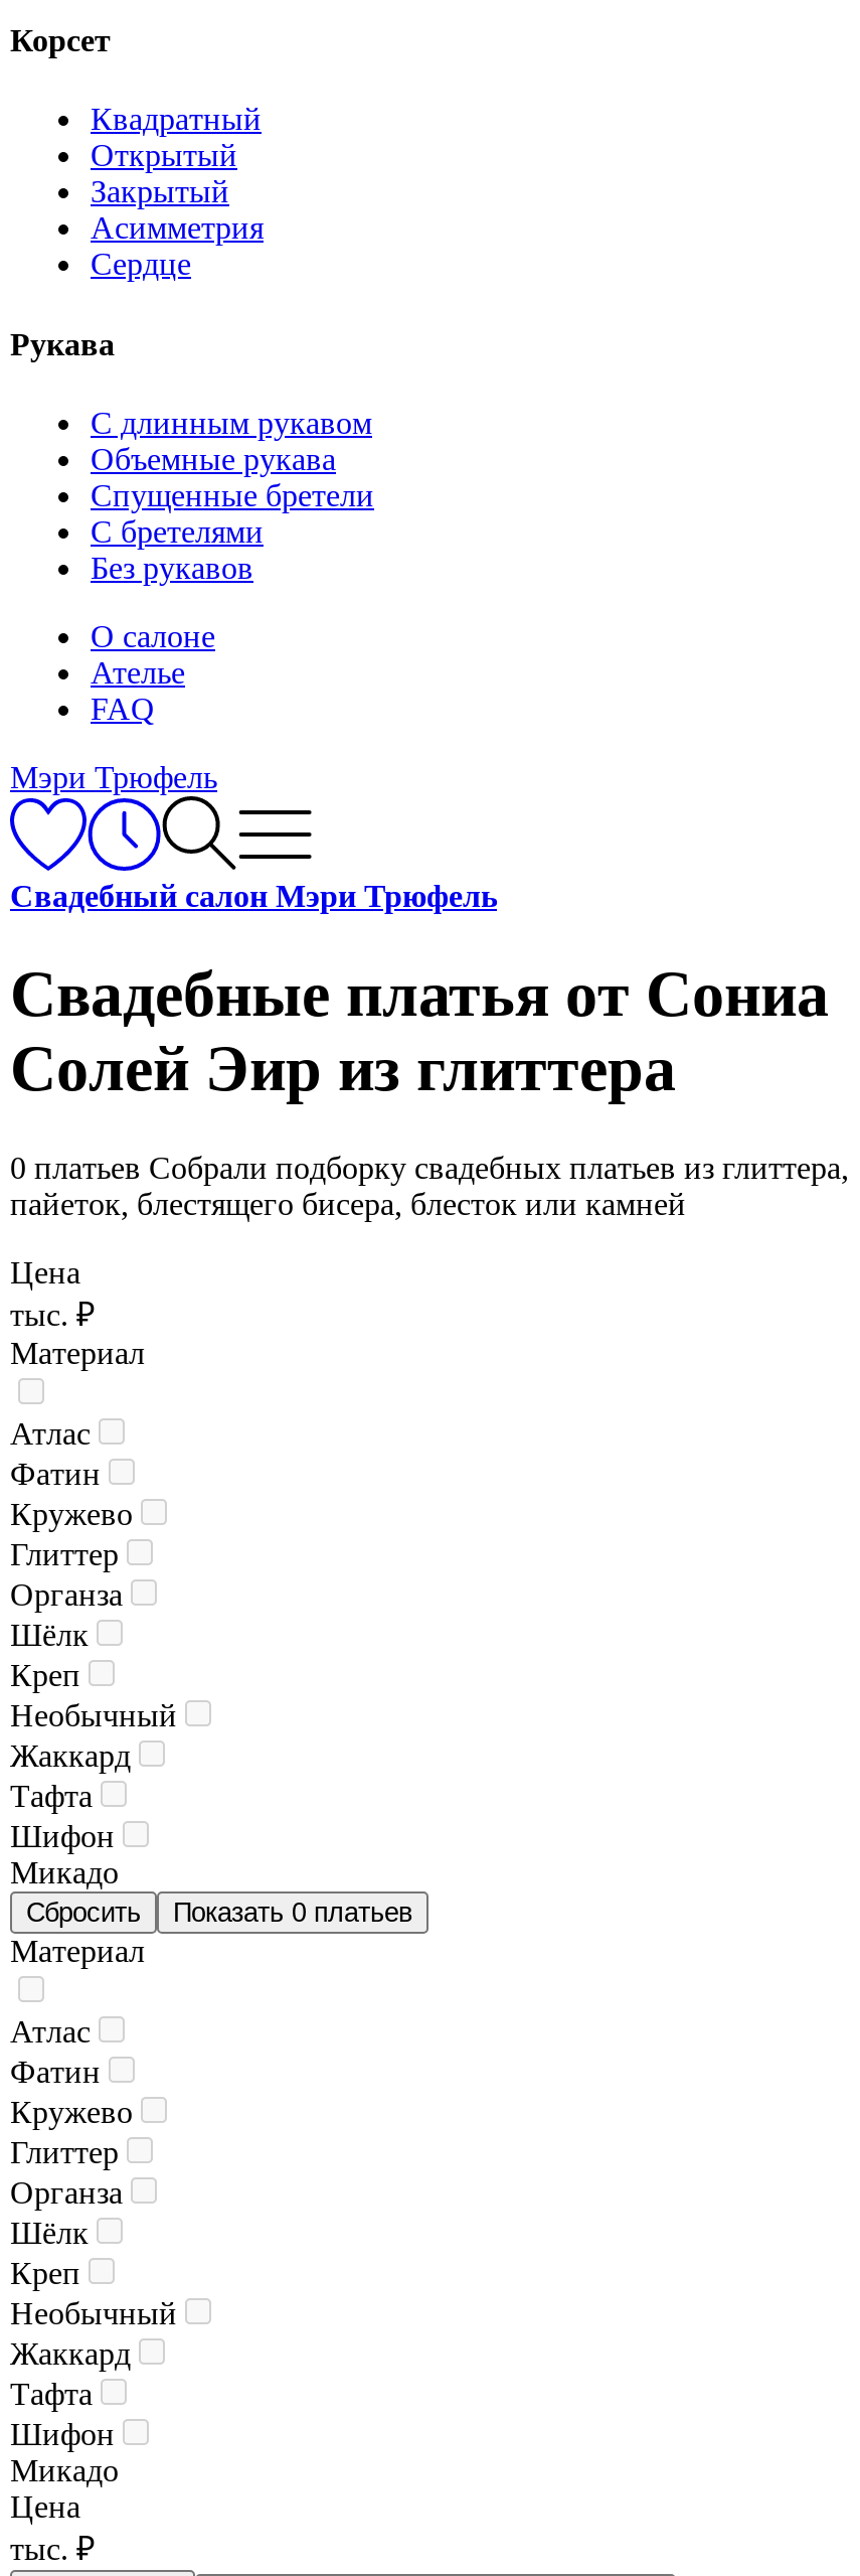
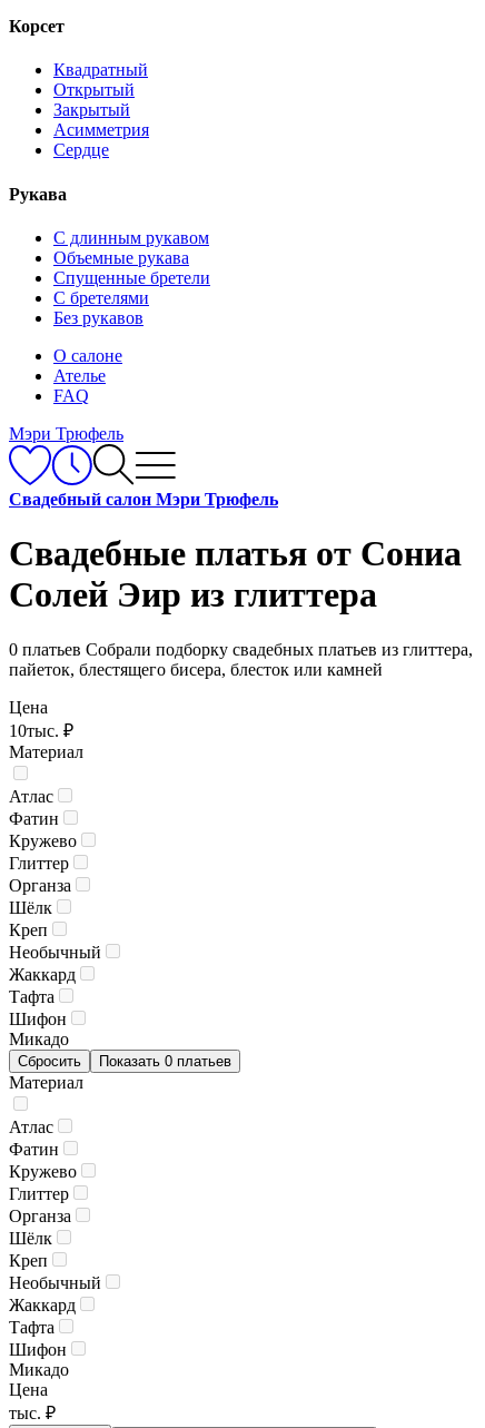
[10,1297,95,1331] тыс. ₽ -> [9,721,73,740] 10тыс. ₽

